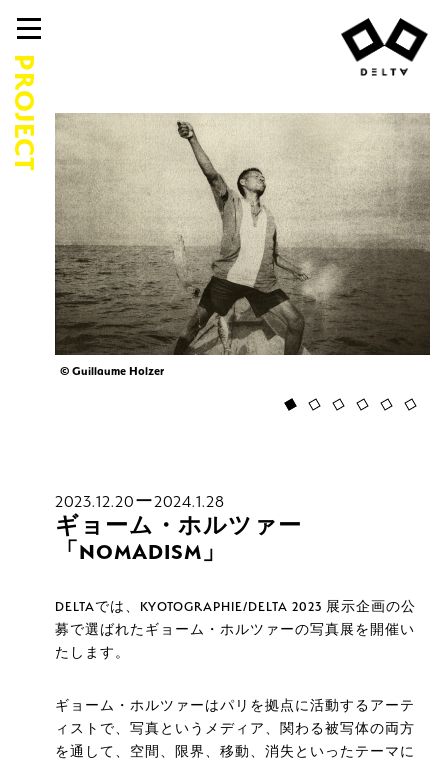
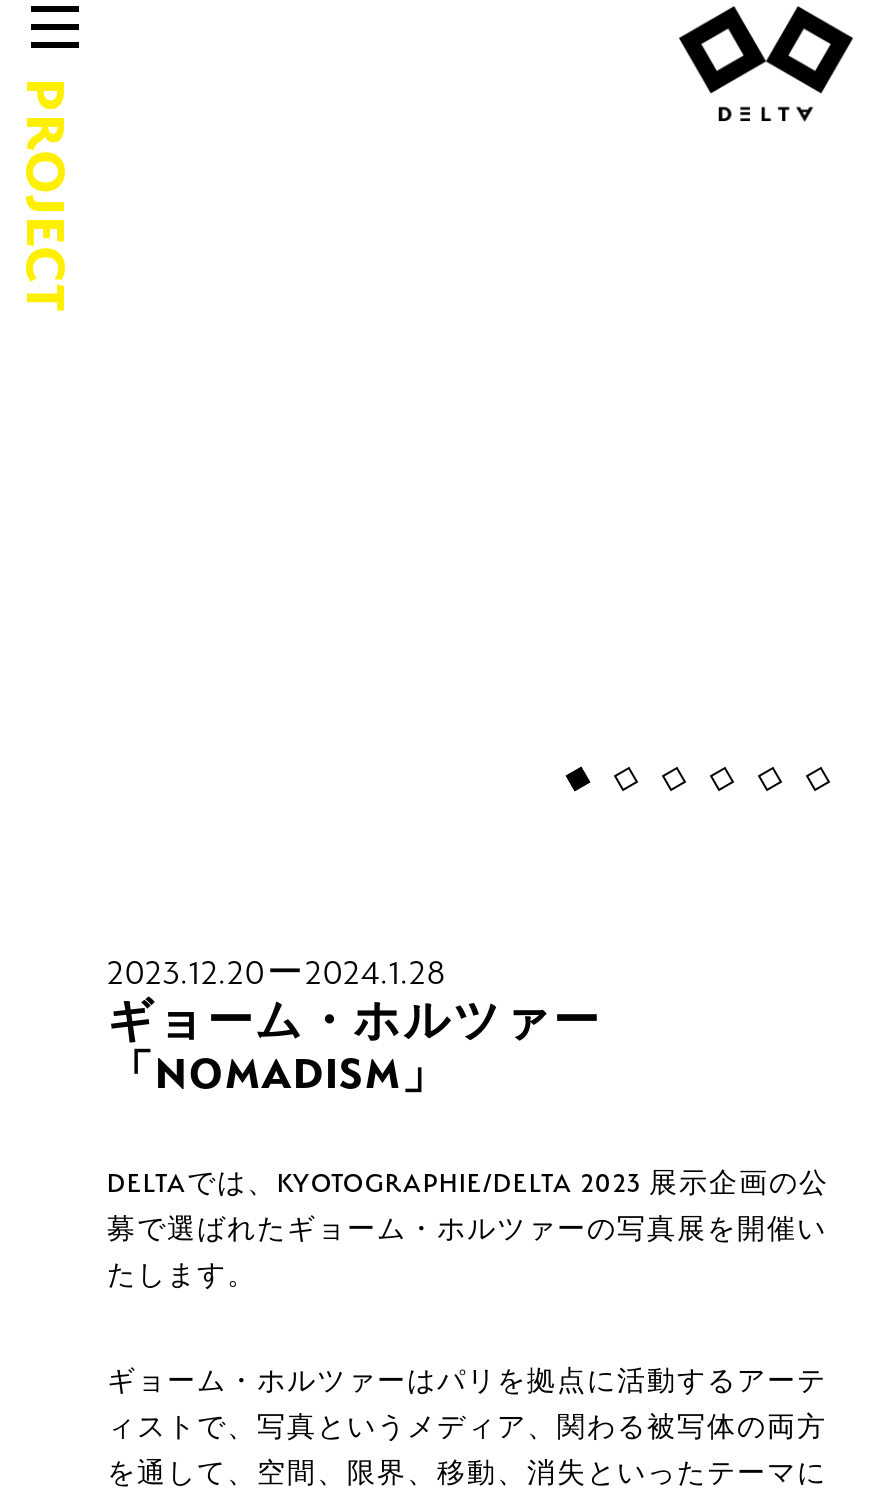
[54,112,431,378] [image] | ©︎ Guillaume Holzer -> none

